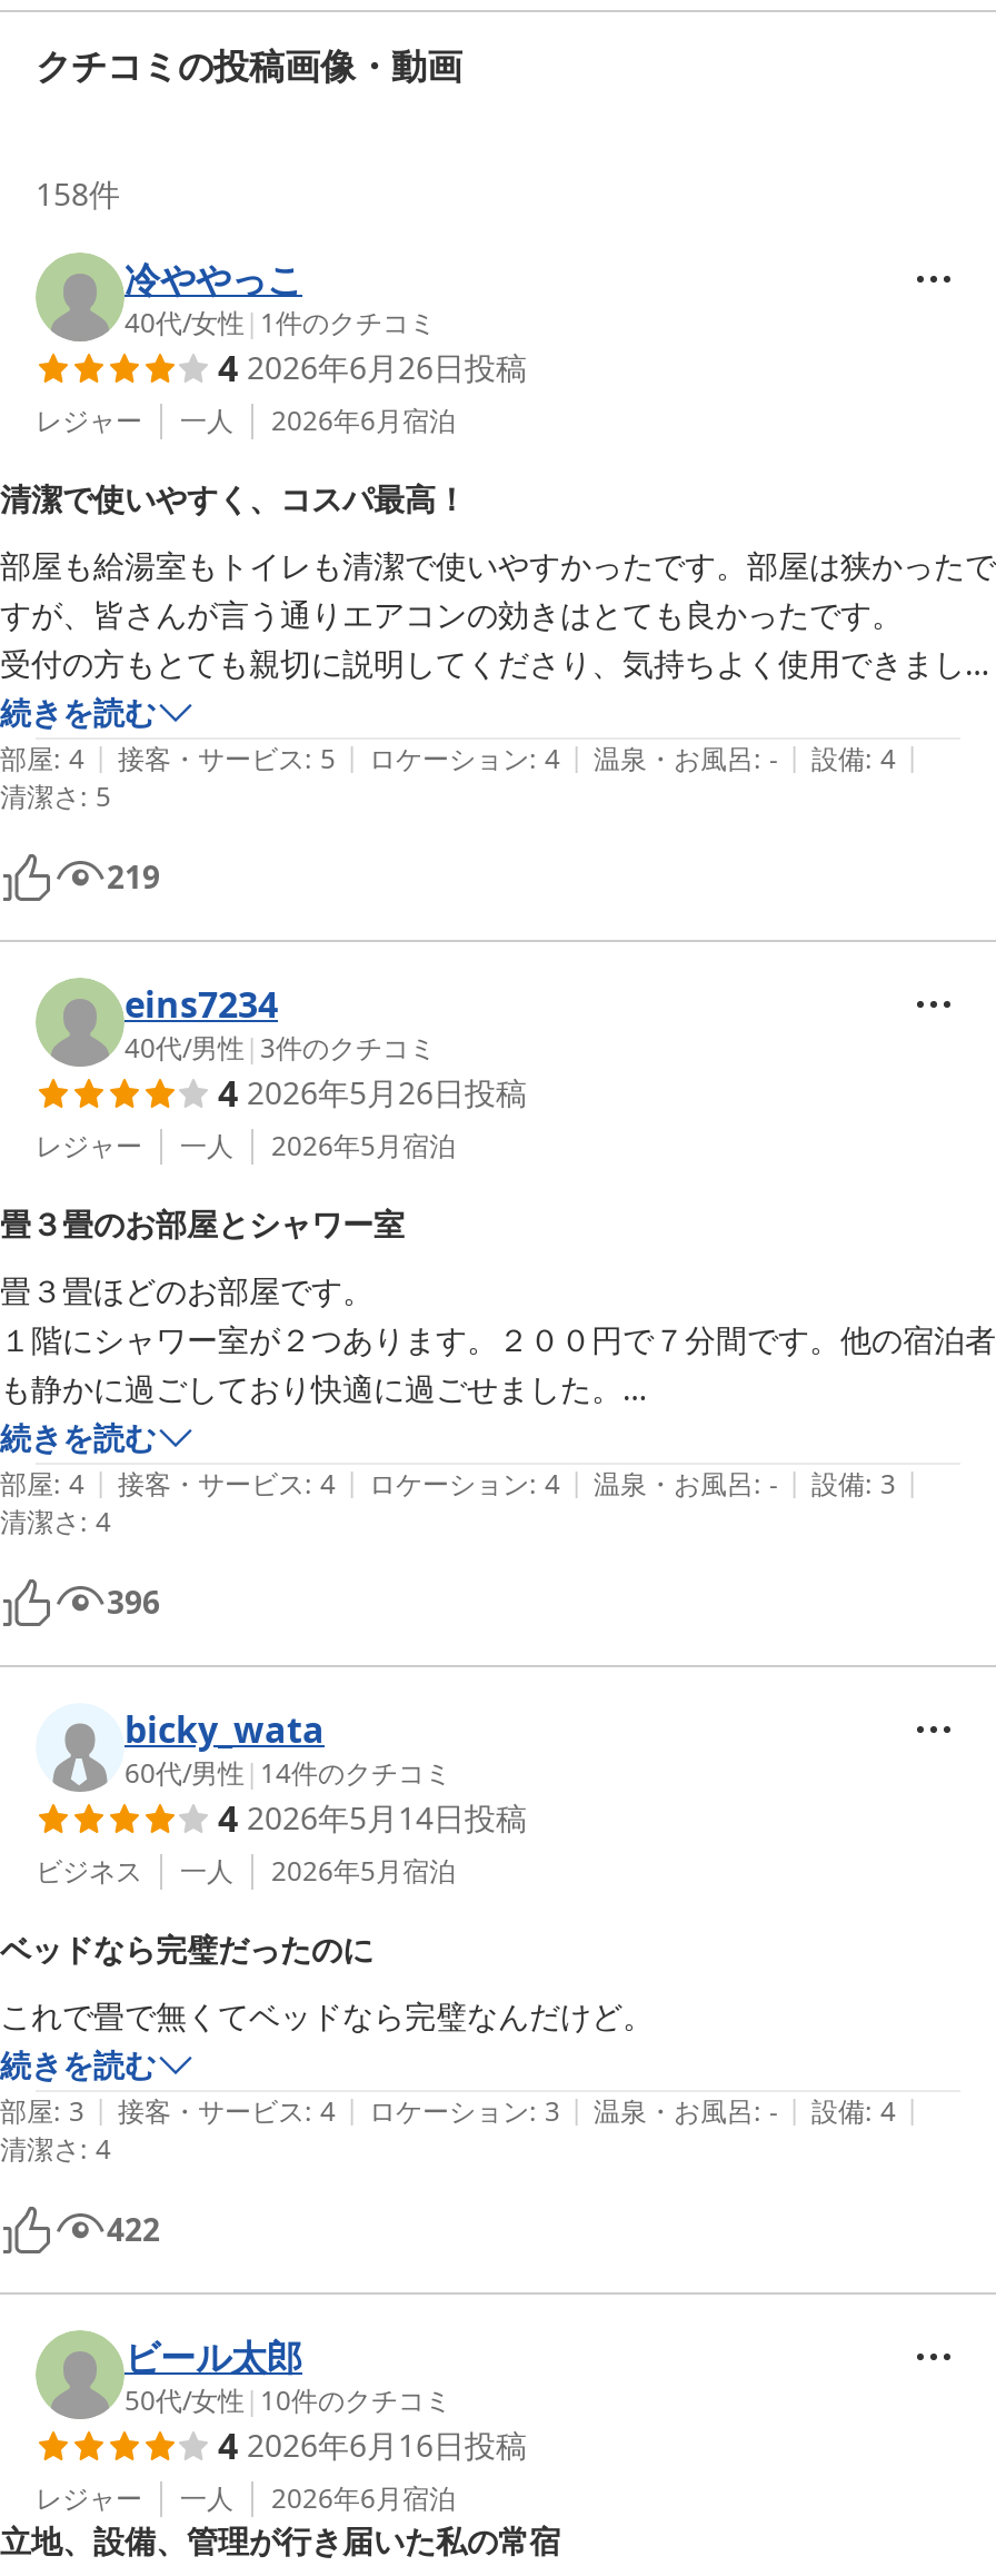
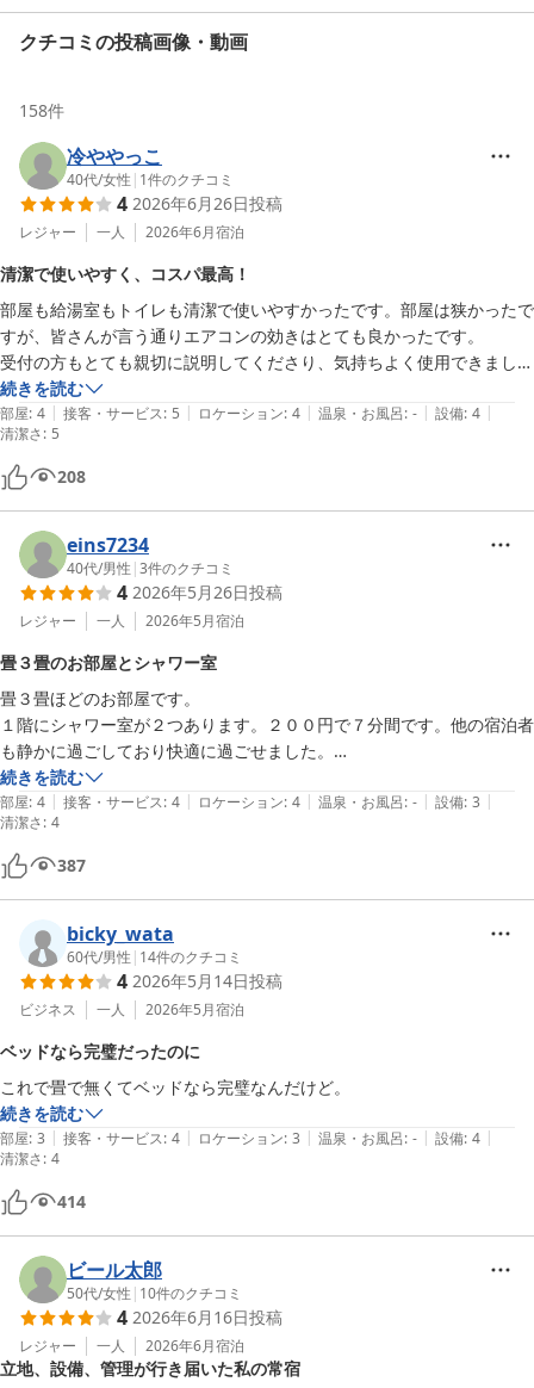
[107,855,160,898] 219 -> [57,465,86,488] 208
[107,1581,160,1623] 396 -> [57,854,86,876] 387
[107,2208,160,2250] 422 -> [57,1190,86,1213] 414

